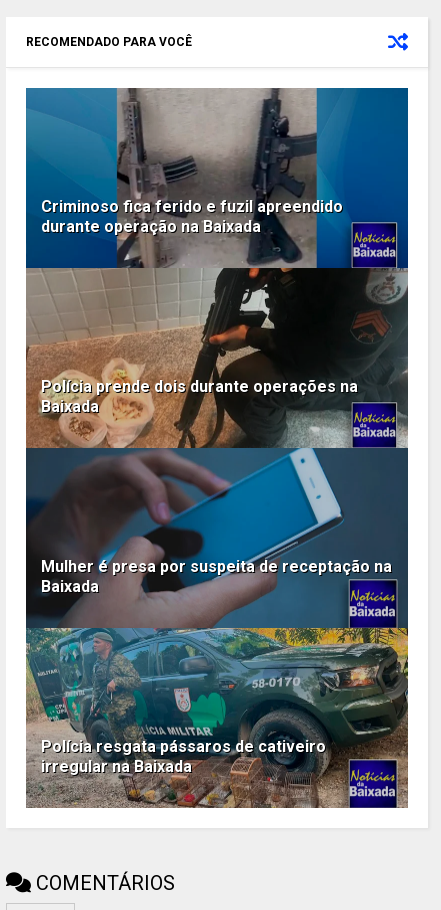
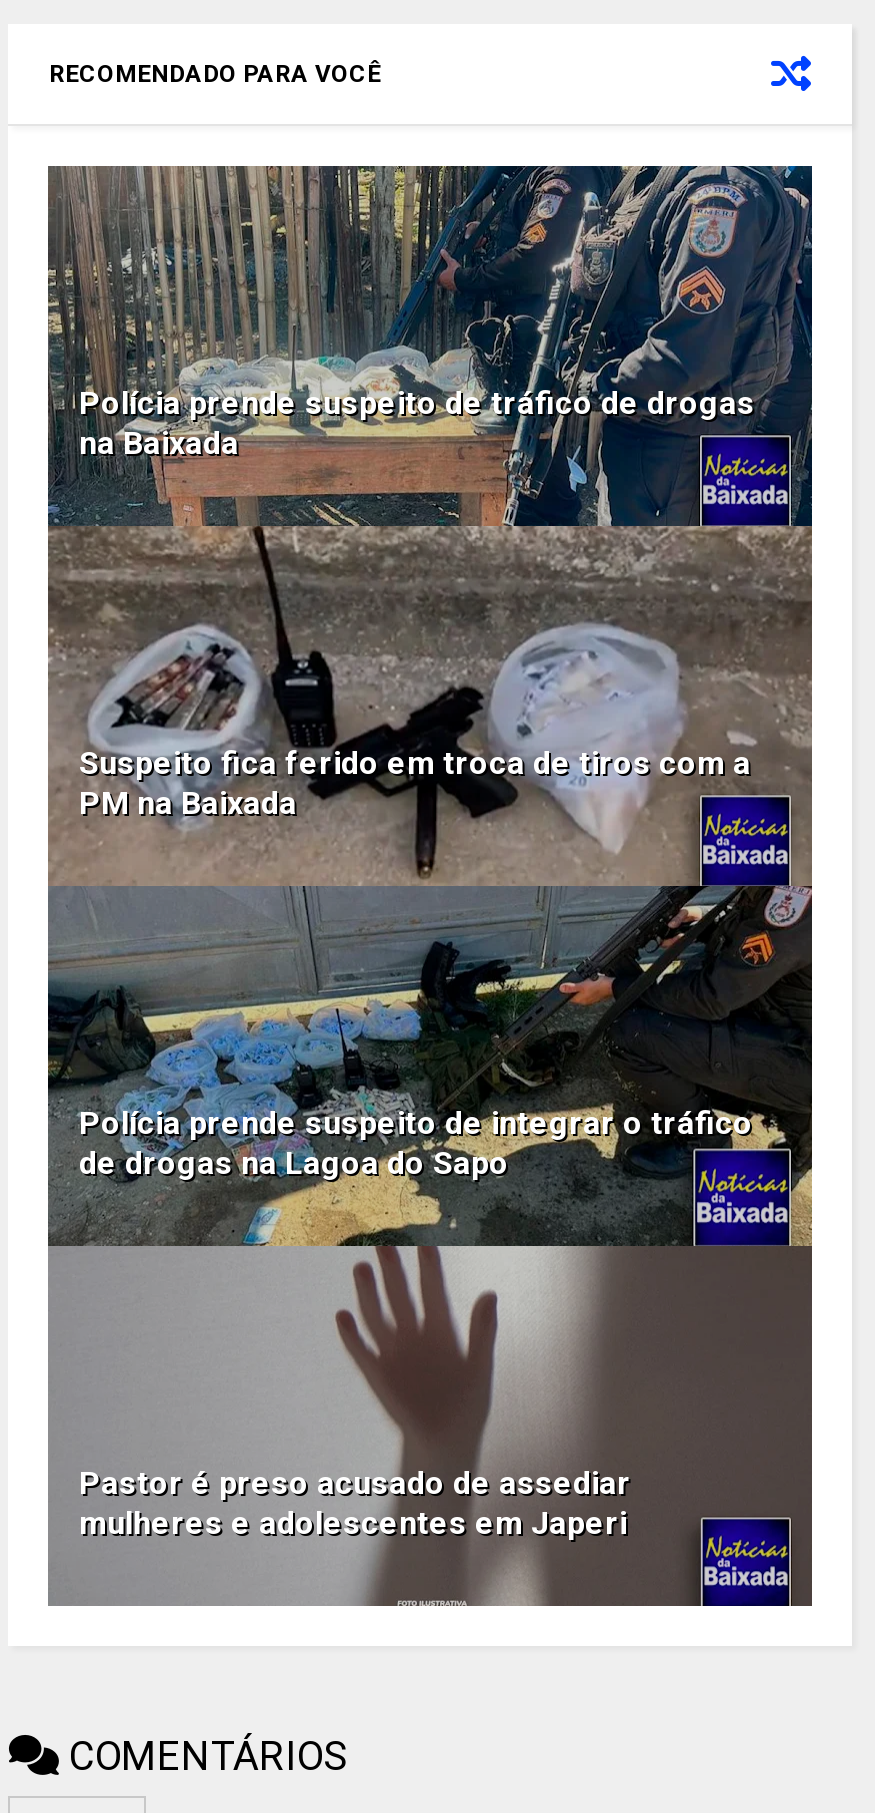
[25,87,409,808] [image] | Criminoso fica ferido e fuzil apreendido | durante operação na Baixada -> [46,164,814,1606] [image] | Polícia prende suspeito de tráfico de drogas | na Baixada
[41,377,358,416] Polícia prende dois durante operações na | Baixada -> [79,744,751,822] Suspeito fica ferido em troca de tiros com a | PM na Baixada
[41,557,392,596] Mulher é presa por suspeita de receptação na | Baixada -> [79,1104,753,1182] Polícia prende suspeito de integrar o tráfico | de drogas na Lagoa do Sapo
[41,737,326,776] Polícia resgata pássaros de cativeiro | irregular na Baixada -> [79,1464,631,1542] Pastor é preso acusado de assediar | mulheres e adolescentes em Japeri

